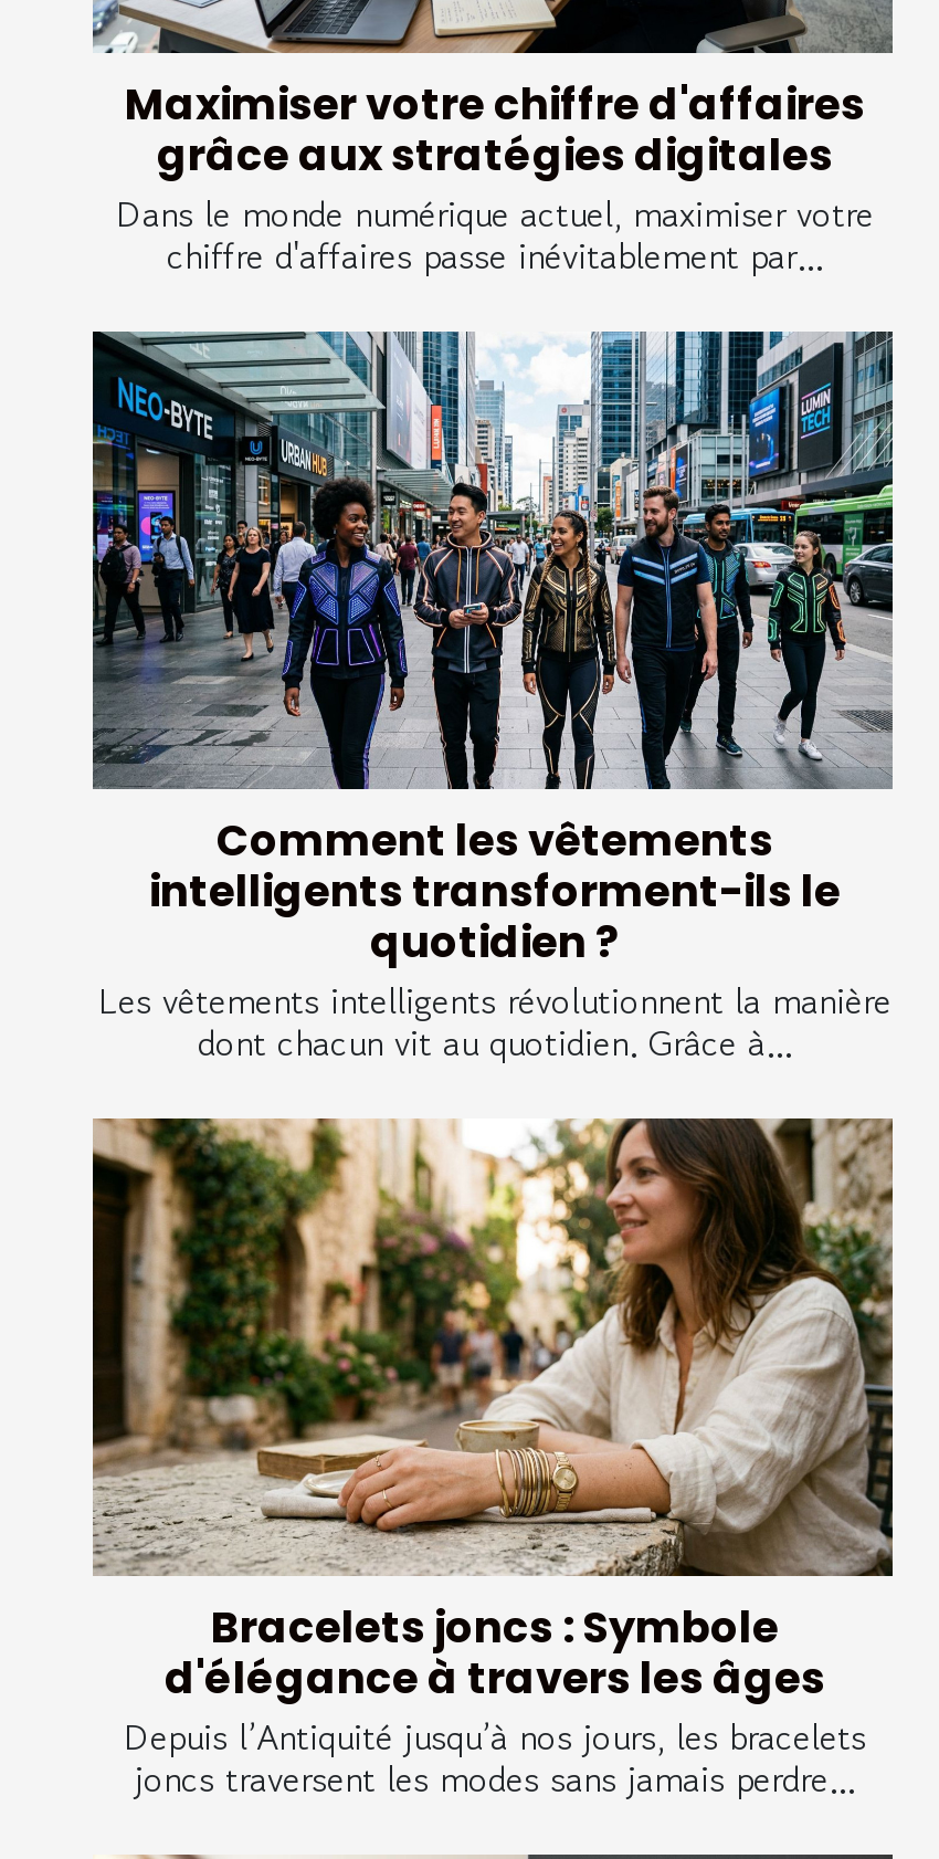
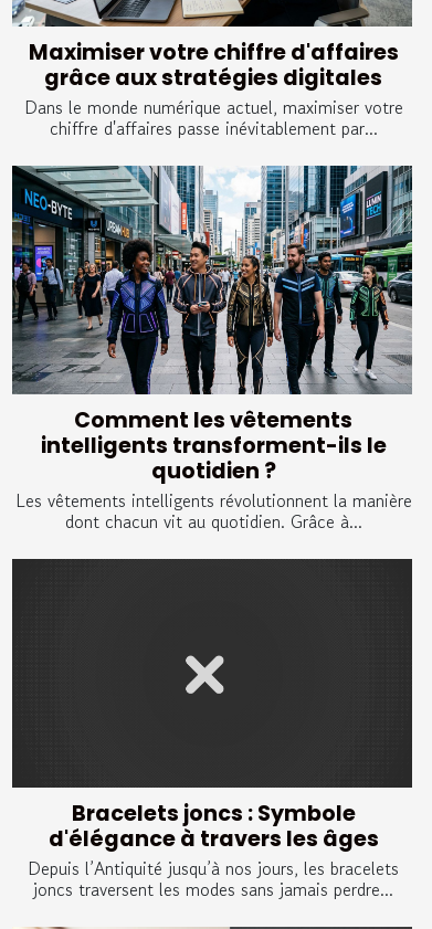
[91,1116,895,1576] [image] -> none

